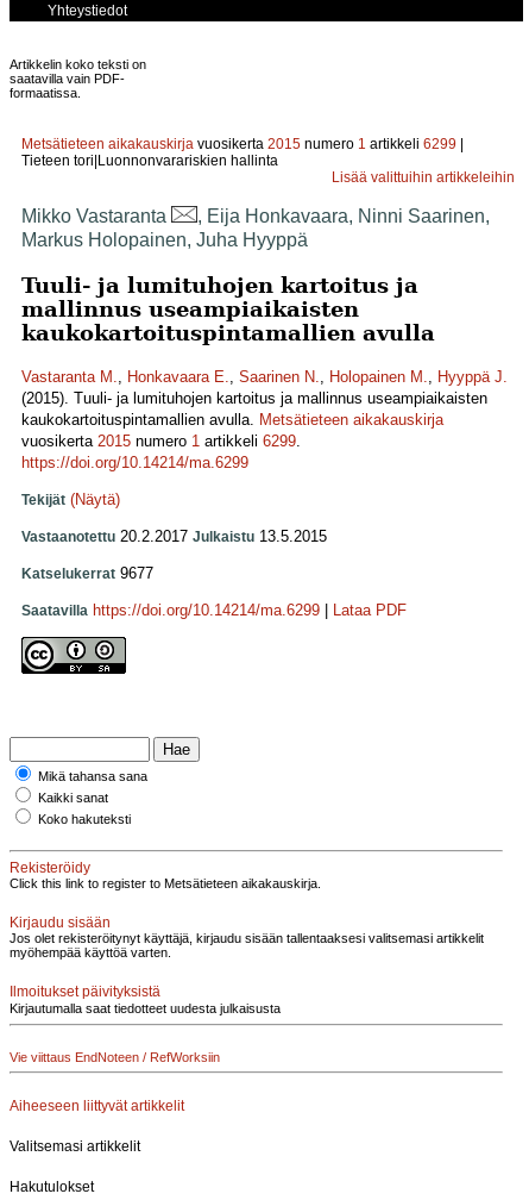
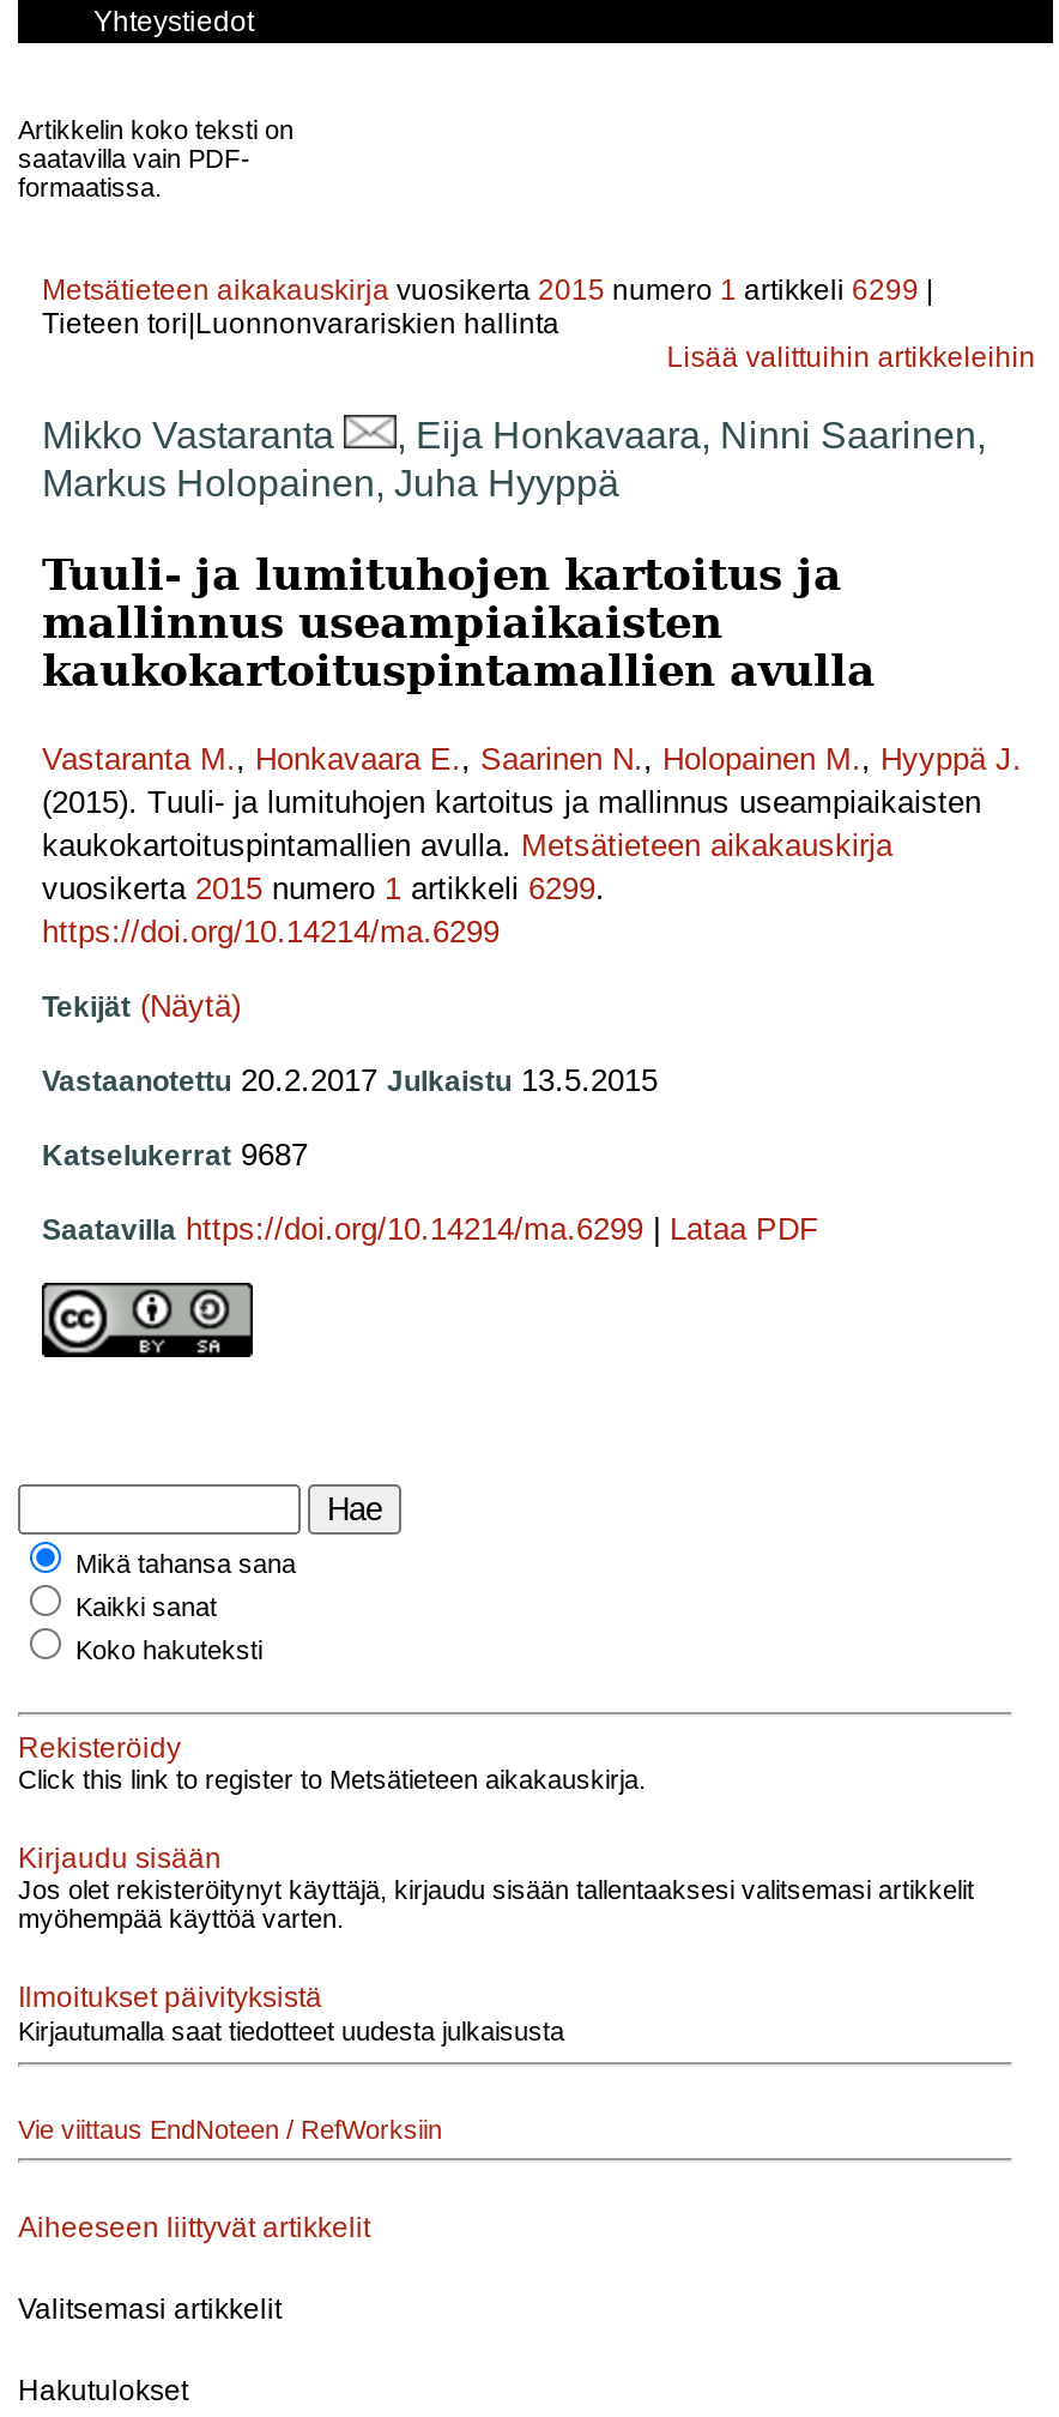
[21,564,153,582] Katselukerrat 9677 -> [42,1137,308,1173] Katselukerrat 9687

